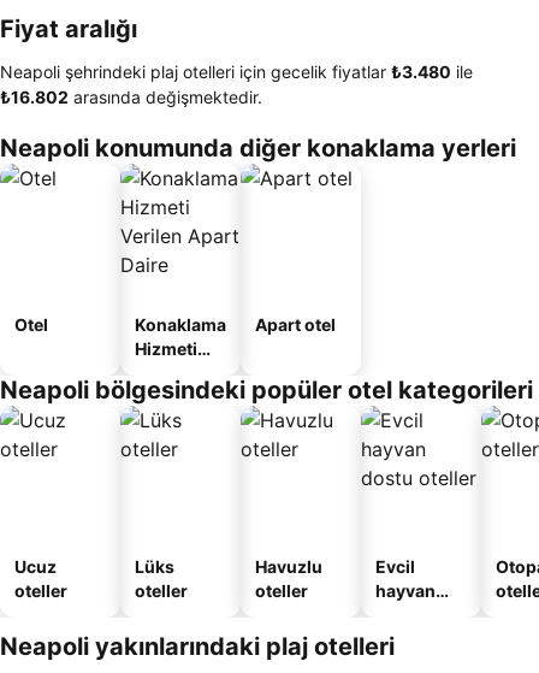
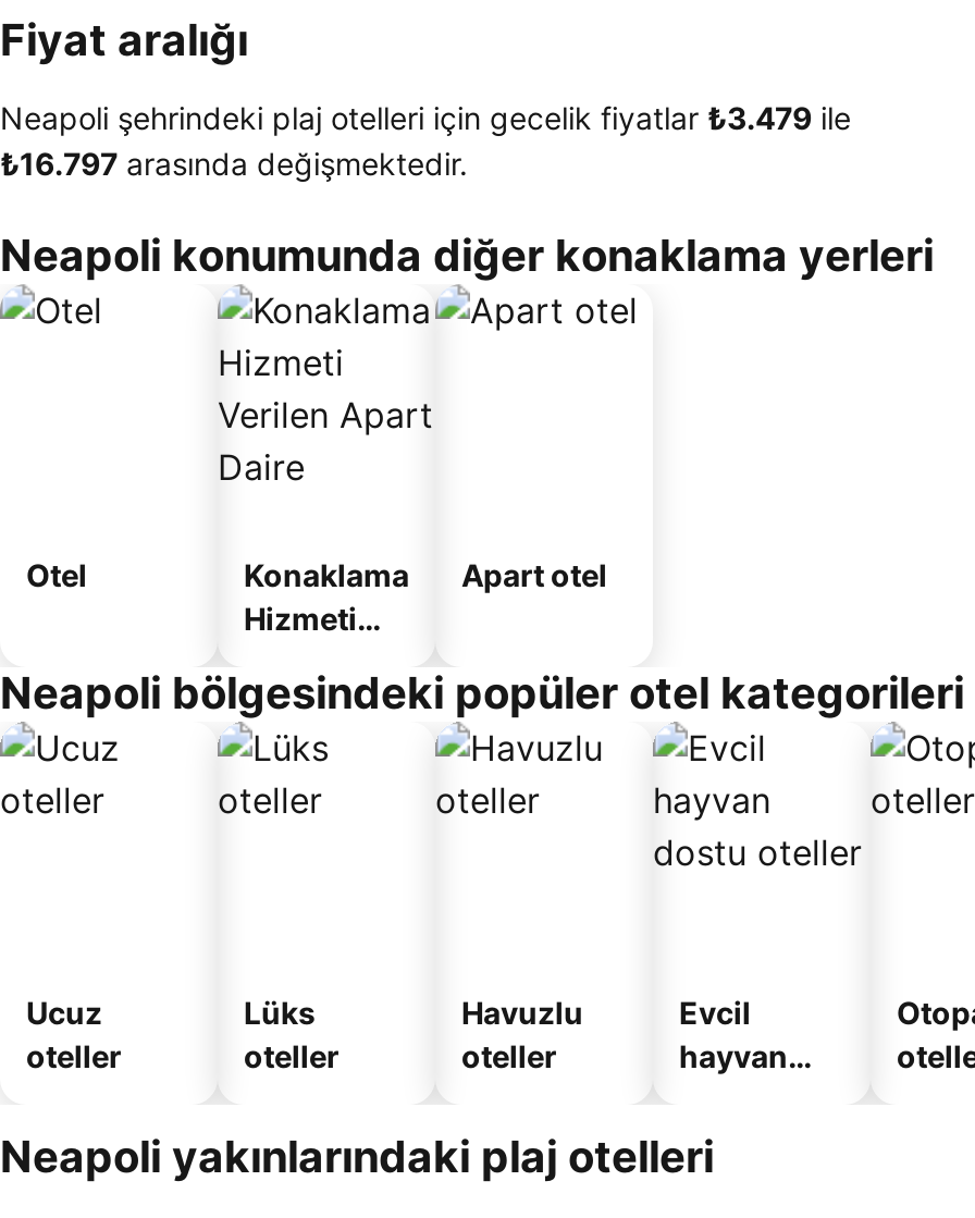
[0,61,473,82] Neapoli şehrindeki plaj otelleri için gecelik fiyatlar ₺3.480 ile -> [0,99,851,136] Neapoli şehrindeki plaj otelleri için gecelik fiyatlar ₺3.479 ile
[0,87,262,107] ₺16.802 arasında değişmektedir. -> [0,145,468,182] ₺16.797 arasında değişmektedir.

